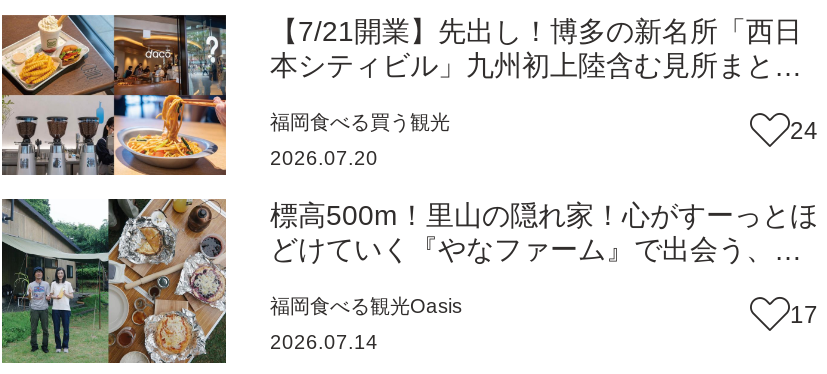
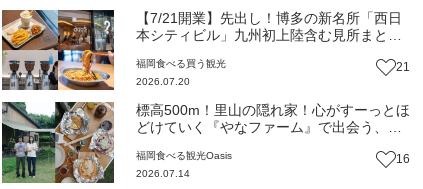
[790,117,818,145] 24 -> [396,60,410,74] 21
[790,301,818,329] 17 -> [396,152,410,166] 16

